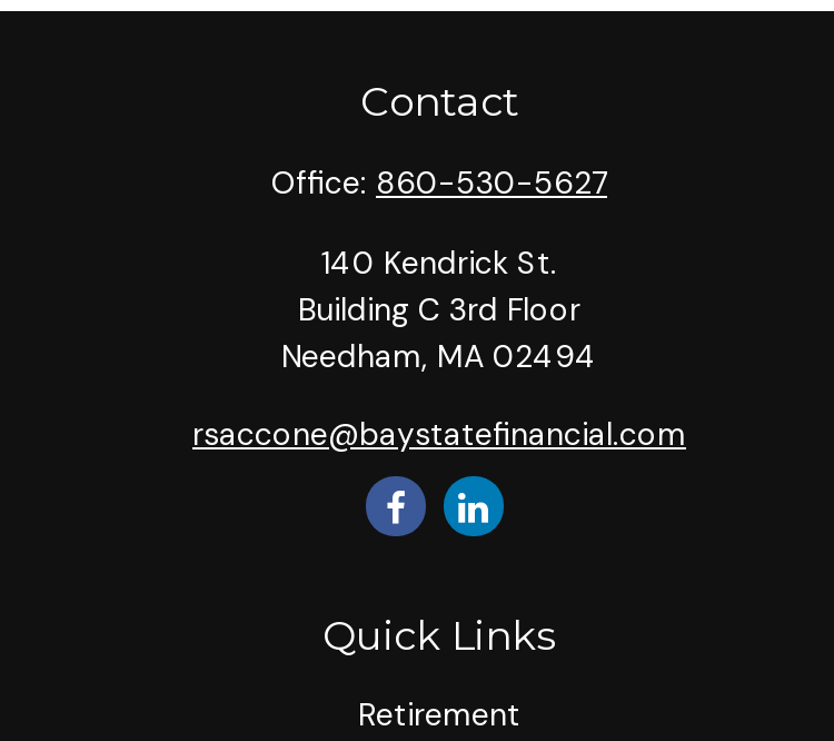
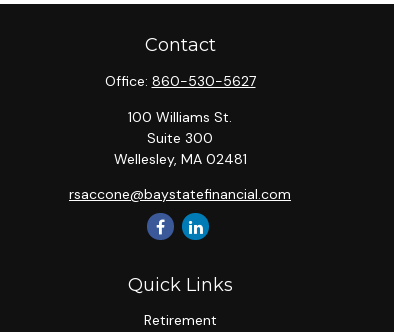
[281,243,597,376] 140 Kendrick St. | Building C 3rd Floor | Needham, MA 02494 -> [113,108,246,168] 100 Williams St. | Suite 300 | Wellesley, MA 02481

